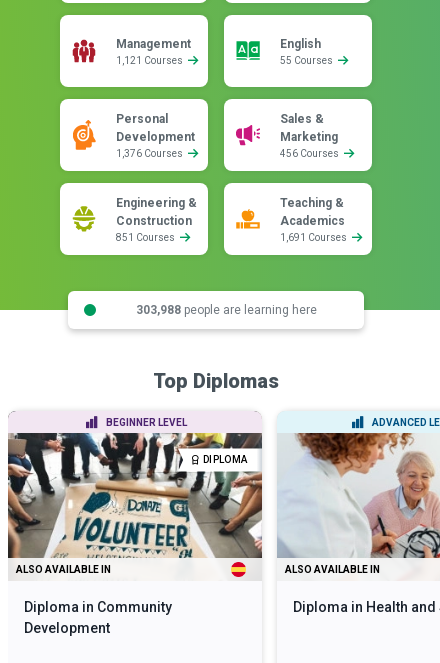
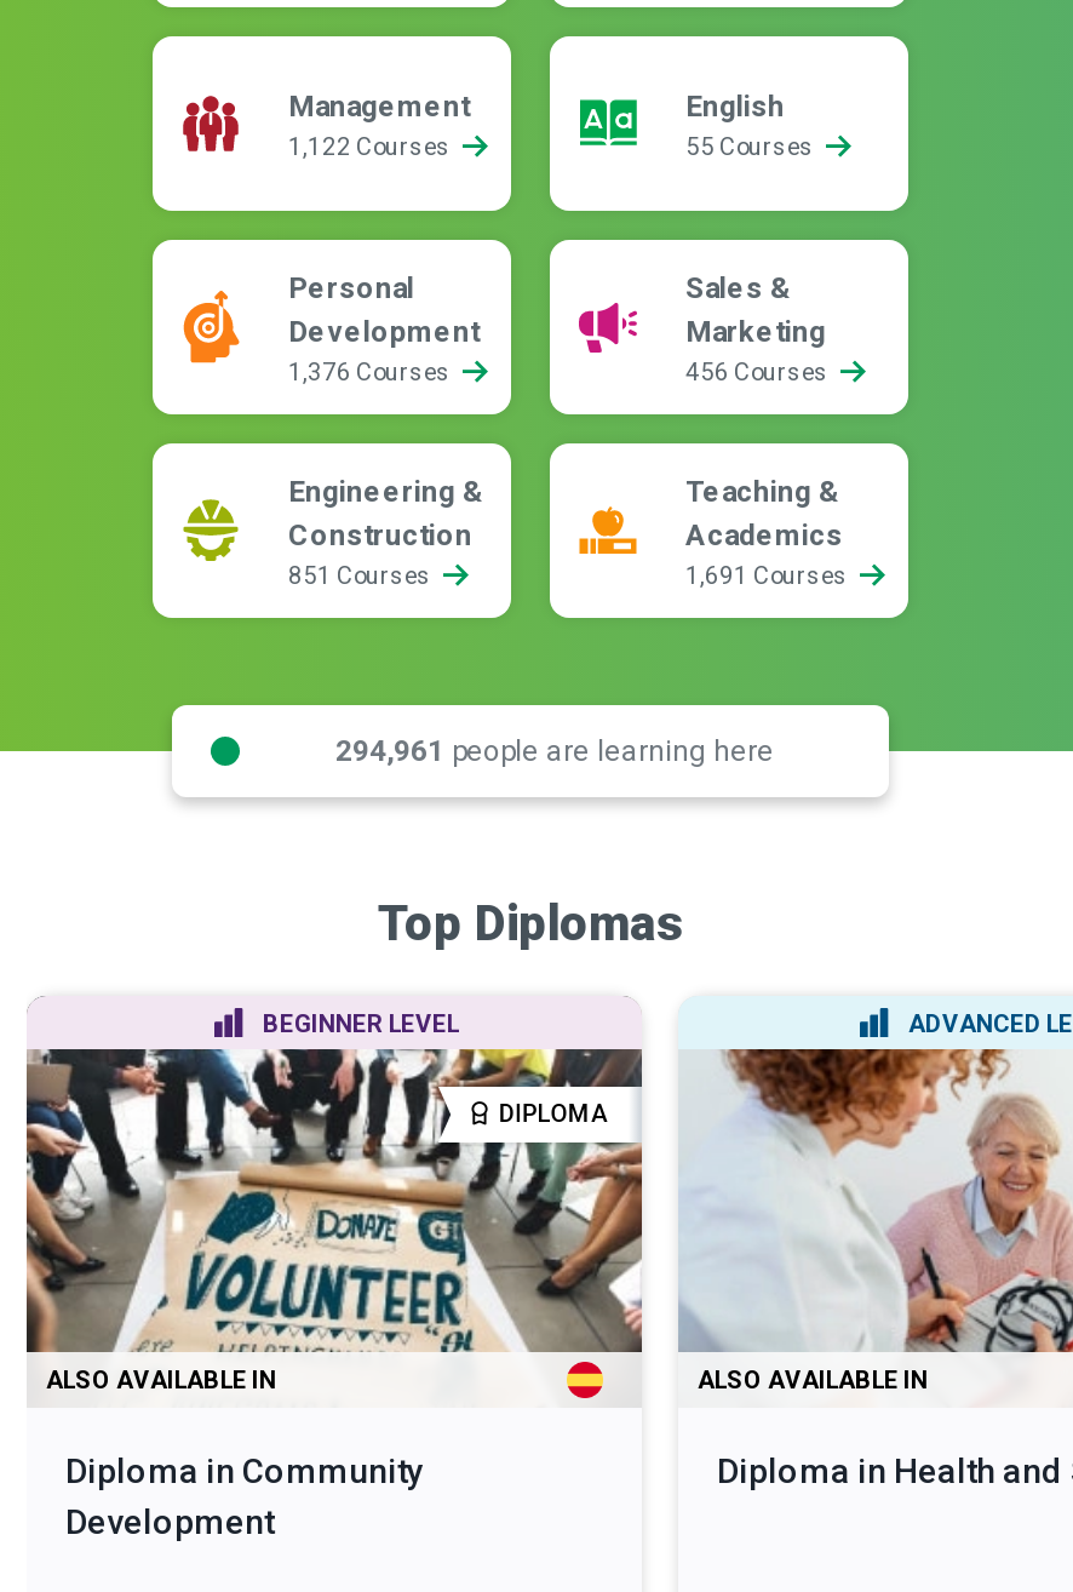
[116,55,185,66] 1,121 Courses -> [288,133,455,160] 1,122 Courses
[135,302,316,316] 303,988 people are learning here -> [335,733,774,767] 294,961 people are learning here

